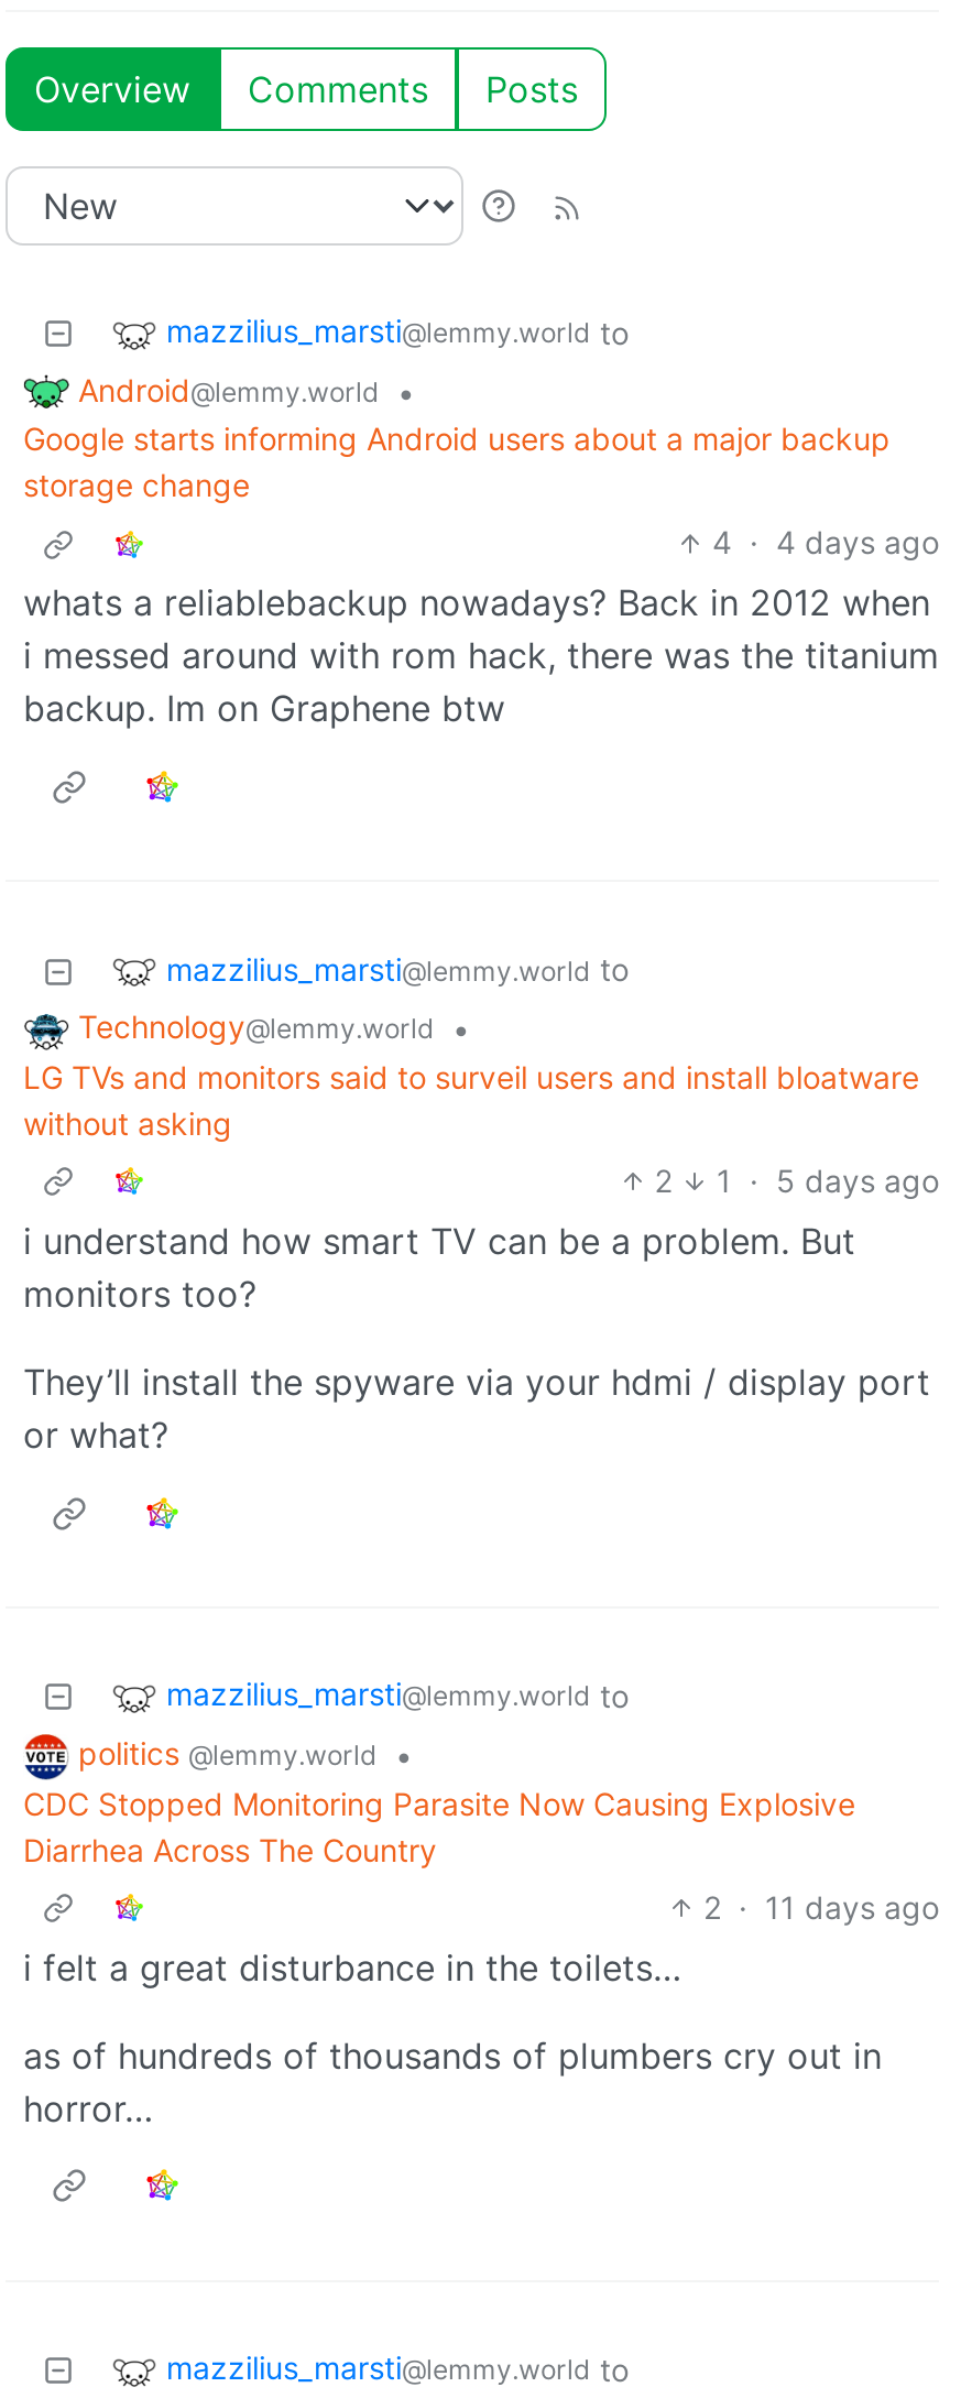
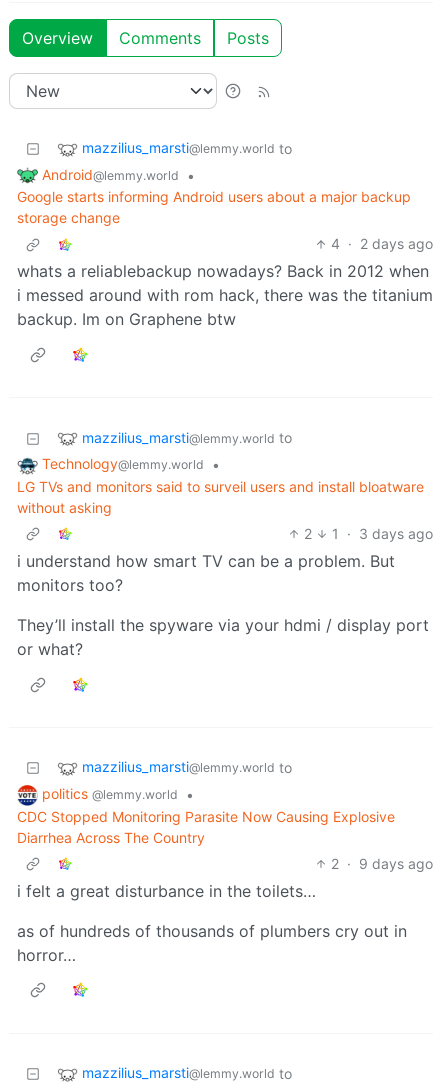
[712,524,939,561] 4 · 4 days ago -> [331,235,433,252] 4 · 2 days ago
[655,1162,939,1199] 2 1 · 5 days ago -> [304,525,433,542] 2 1 · 3 days ago
[703,1888,939,1925] 2 · 11 days ago -> [331,855,433,872] 2 · 9 days ago

